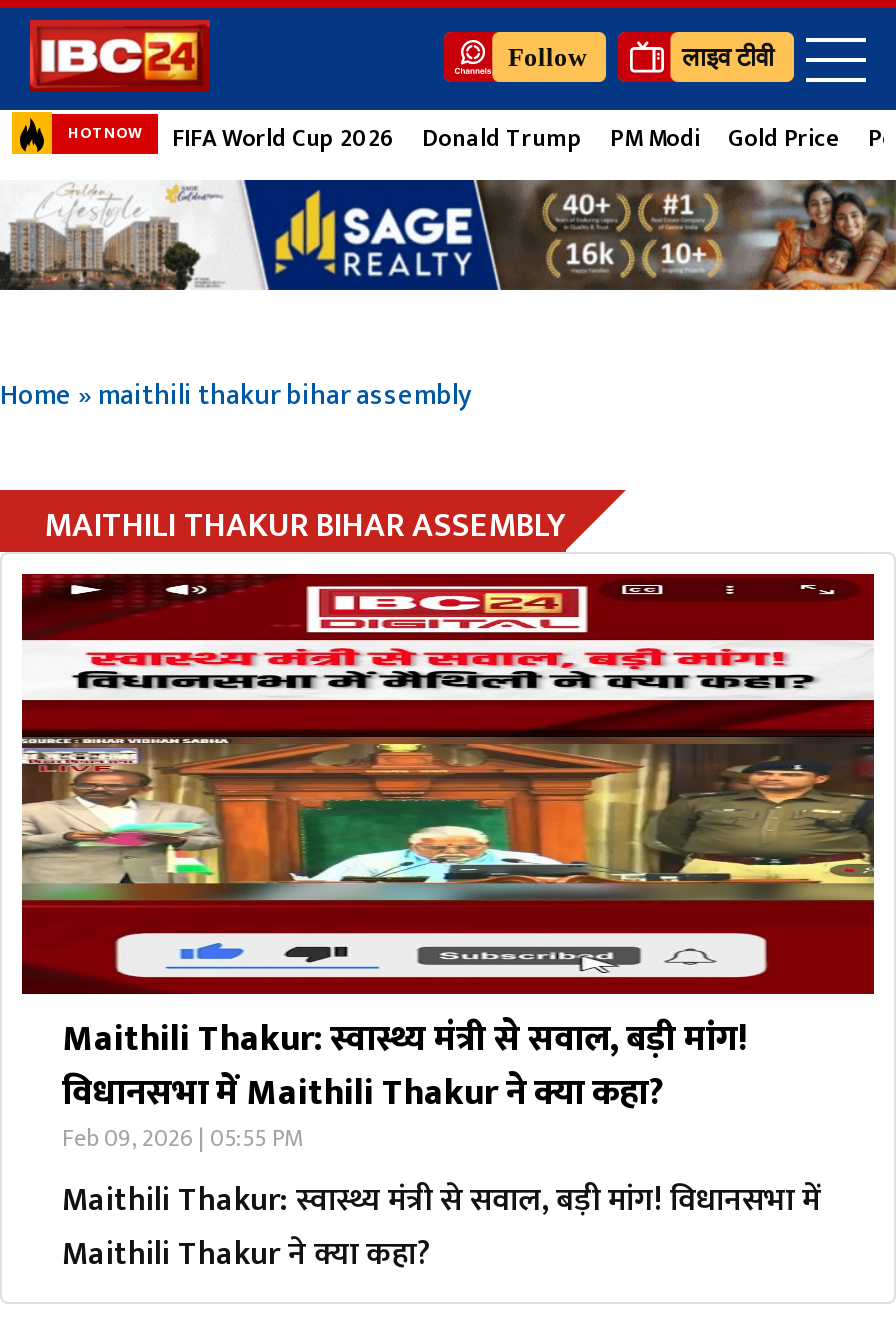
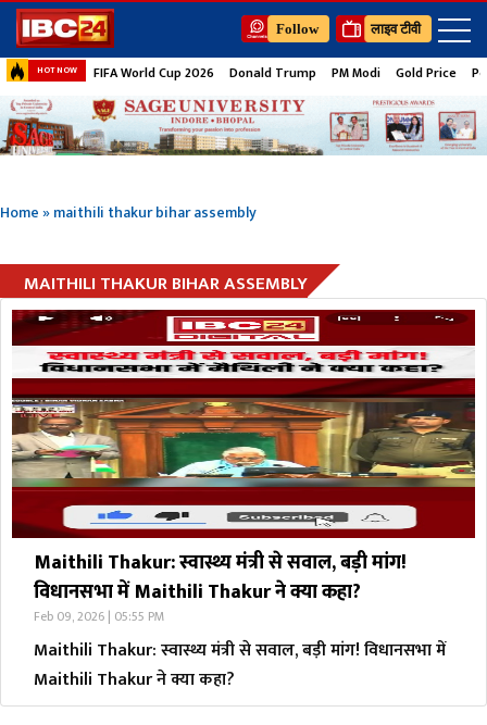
[6,178,890,292] [image] -> [3,96,484,157] [image]

